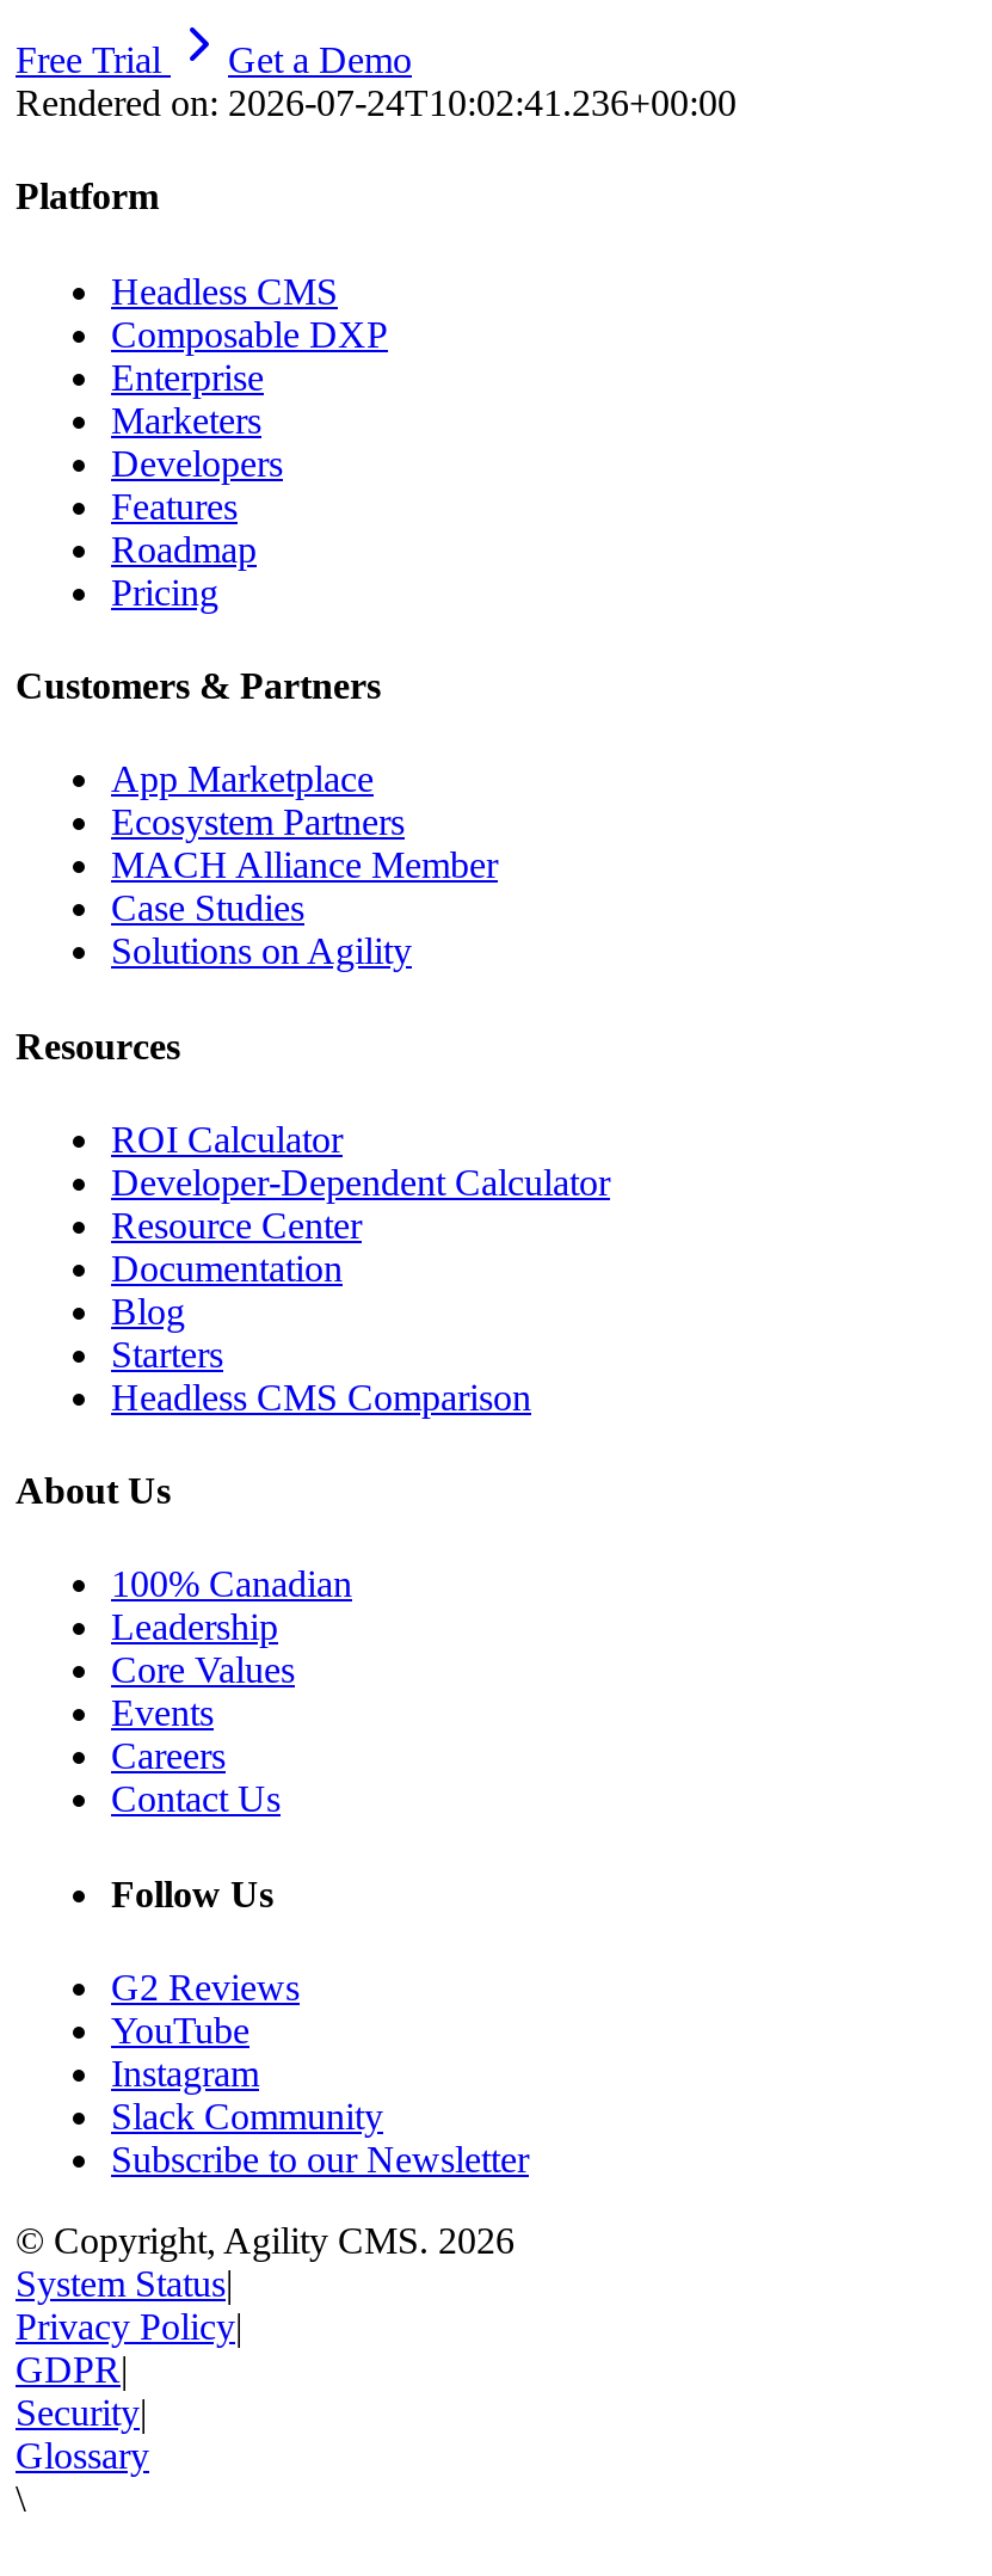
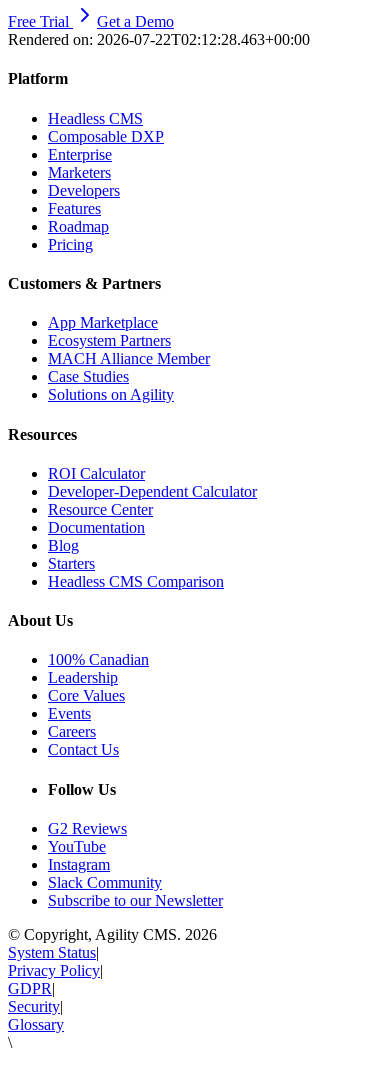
[16,83,737,123] Rendered on: 2026-07-24T10:02:41.236+00:00 -> [8,31,310,48] Rendered on: 2026-07-22T02:12:28.463+00:00

